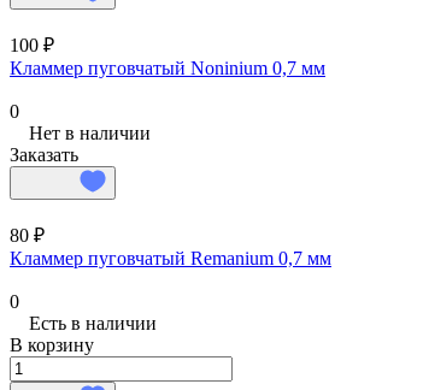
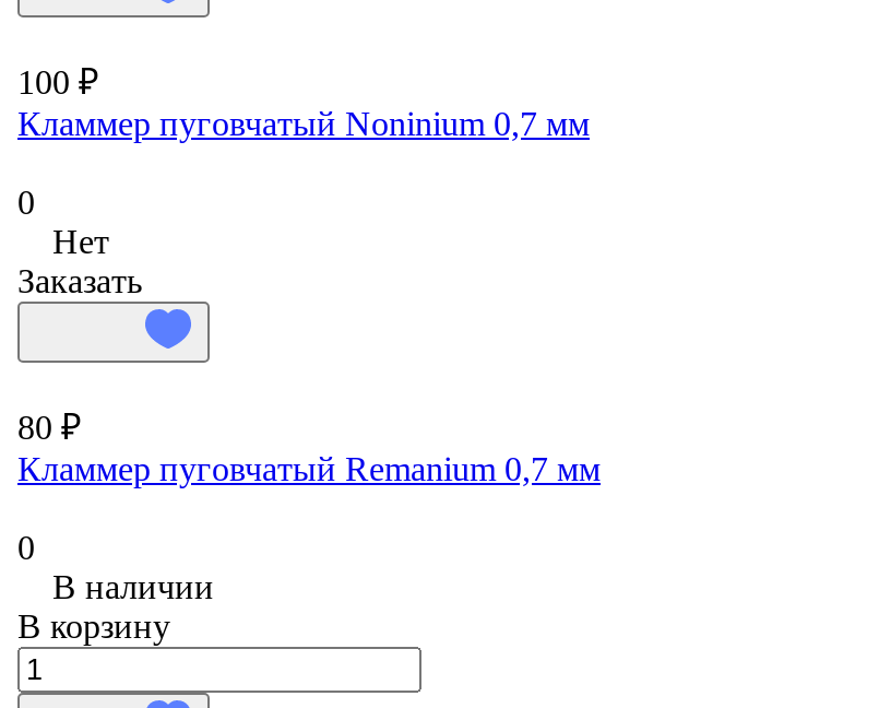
[29,123,151,143] Нет в наличии -> [52,222,109,260] Нет
[29,313,157,333] Есть в наличии -> [52,568,214,605] В наличии

